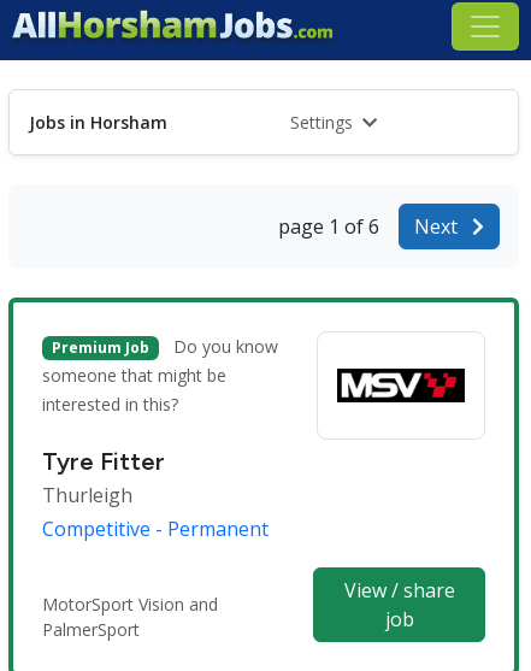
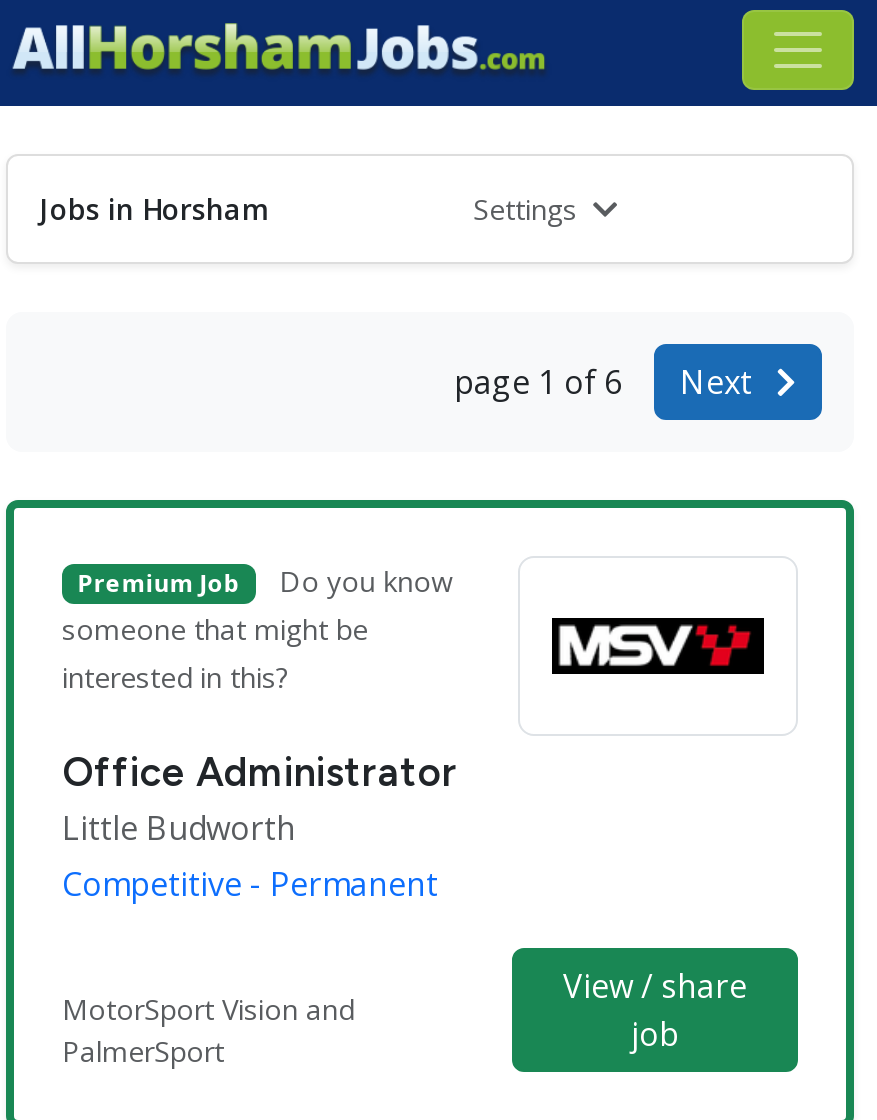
[42,447,165,509] Tyre Fitter | Thurleigh -> [62,748,458,850] Office Administrator | Little Budworth

